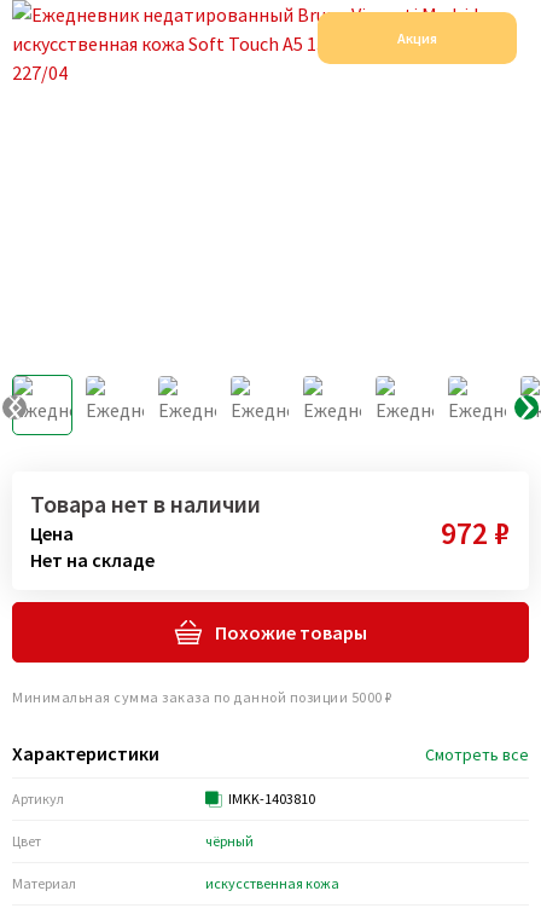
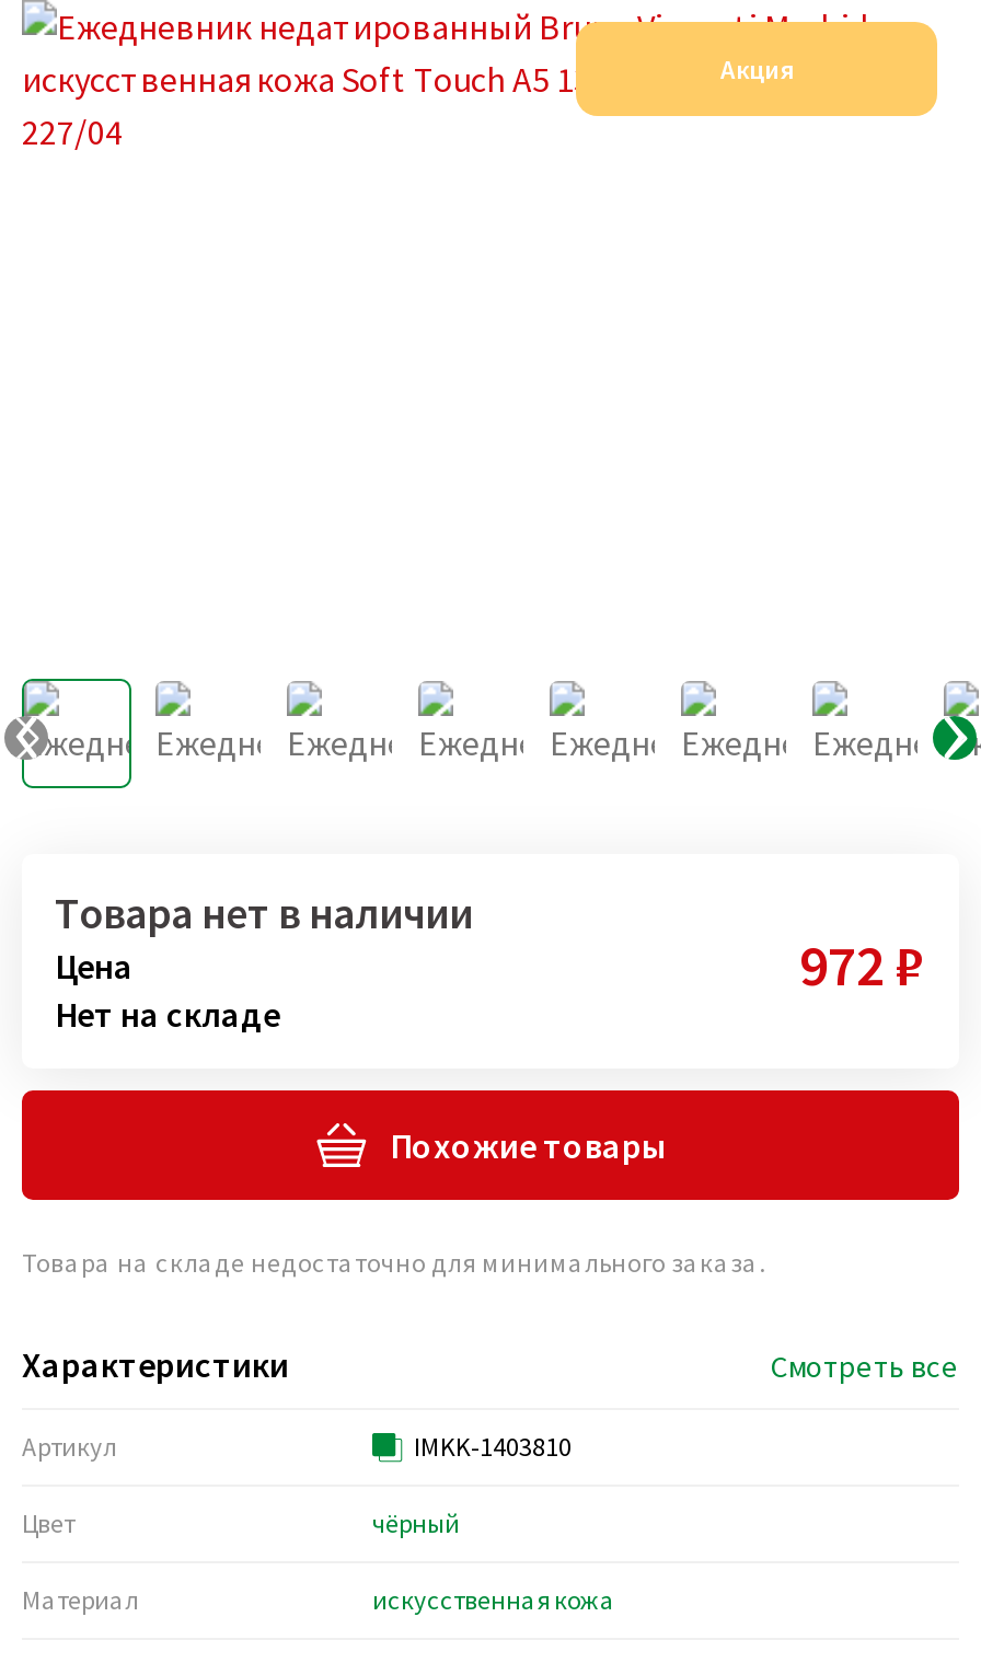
[12,688,393,706] Минимальная сумма заказа по данной позиции 5000 ₽ -> [22,1246,766,1279] Товара на складе недостаточно для минимального заказа.

